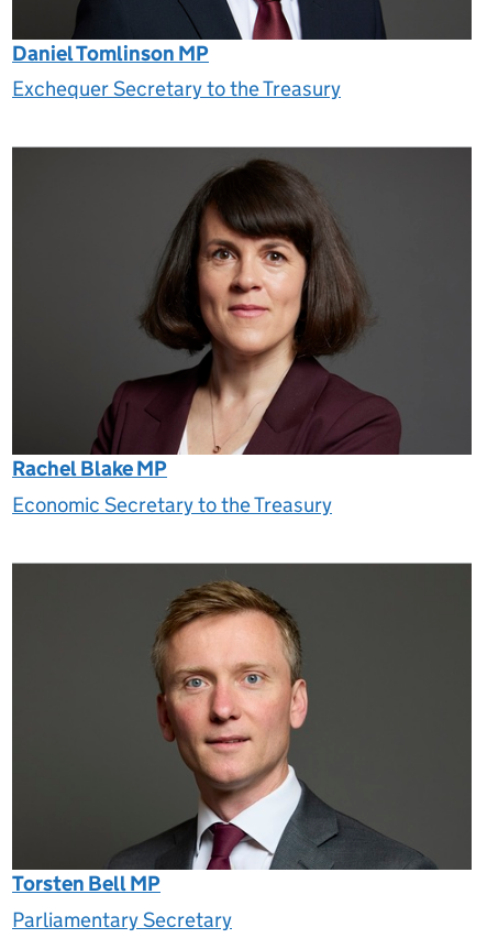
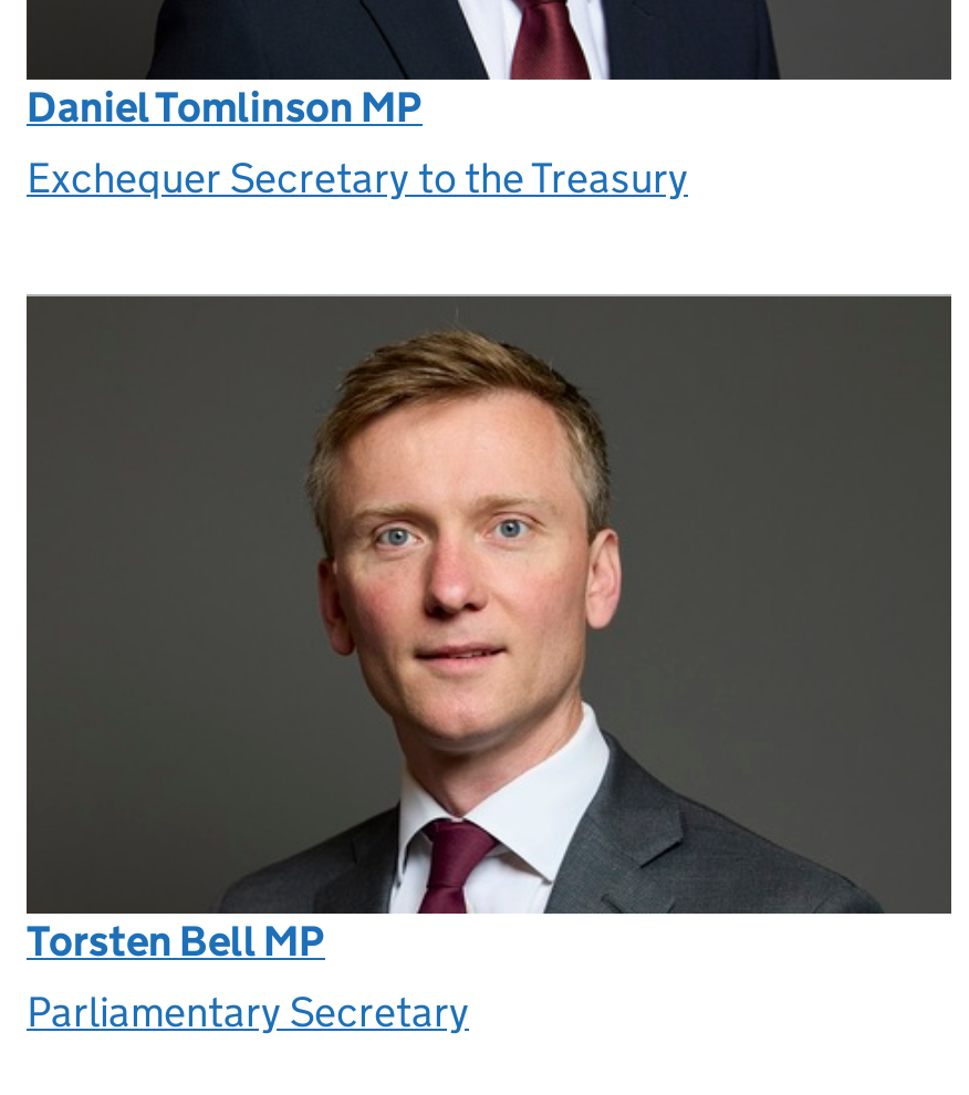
[12,160,400,517] [image] | Rachel Blake MP | Economic Secretary to the Treasury -> none

